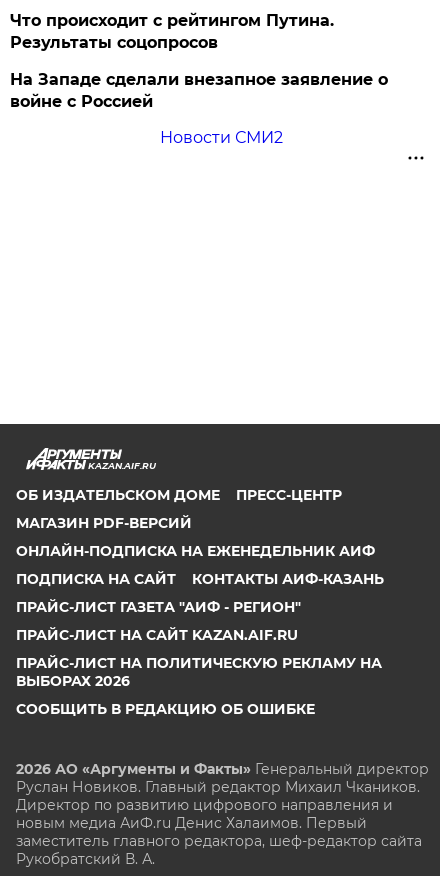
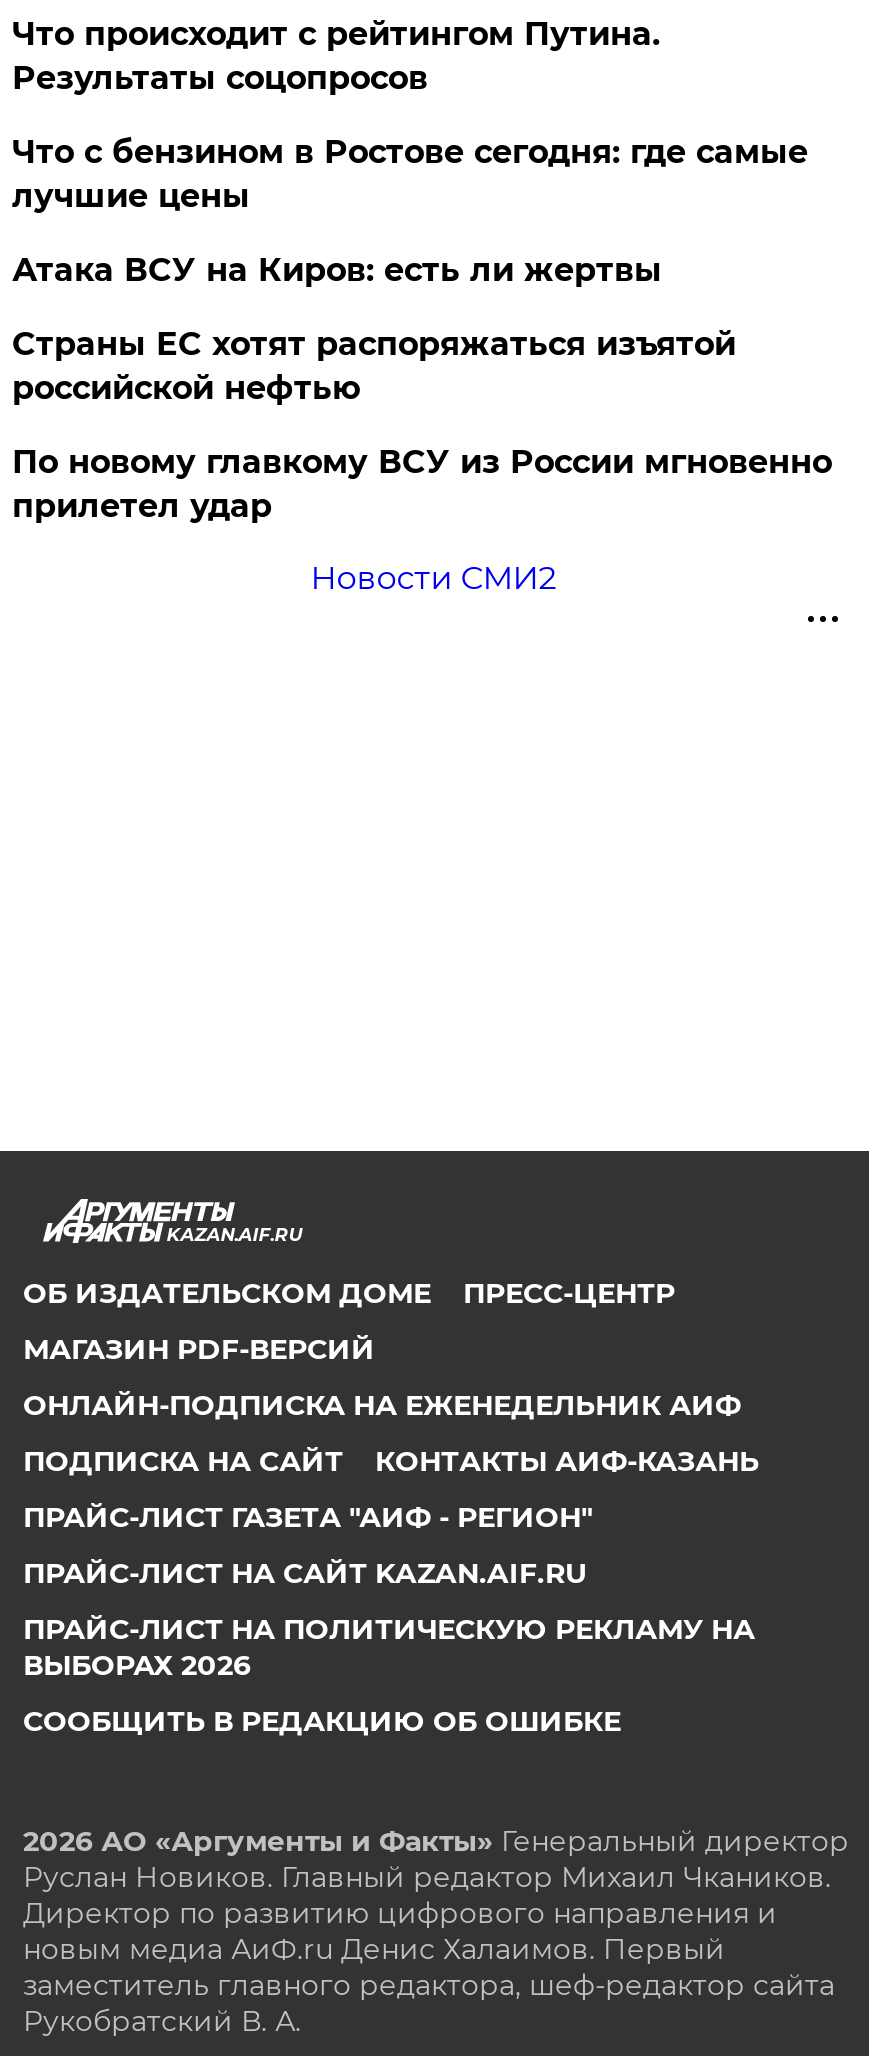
[10,70,388,111] На Западе сделали внезапное заявление о | войне с Россией -> [12,133,832,525] Что с бензином в Ростове сегодня: где самые | лучшие цены | Атака ВСУ на Киров: есть ли жертвы | Страны ЕС хотят распоряжаться изъятой | российской нефтью | По новому главкому ВСУ из России мгновенно | прилетел удар

